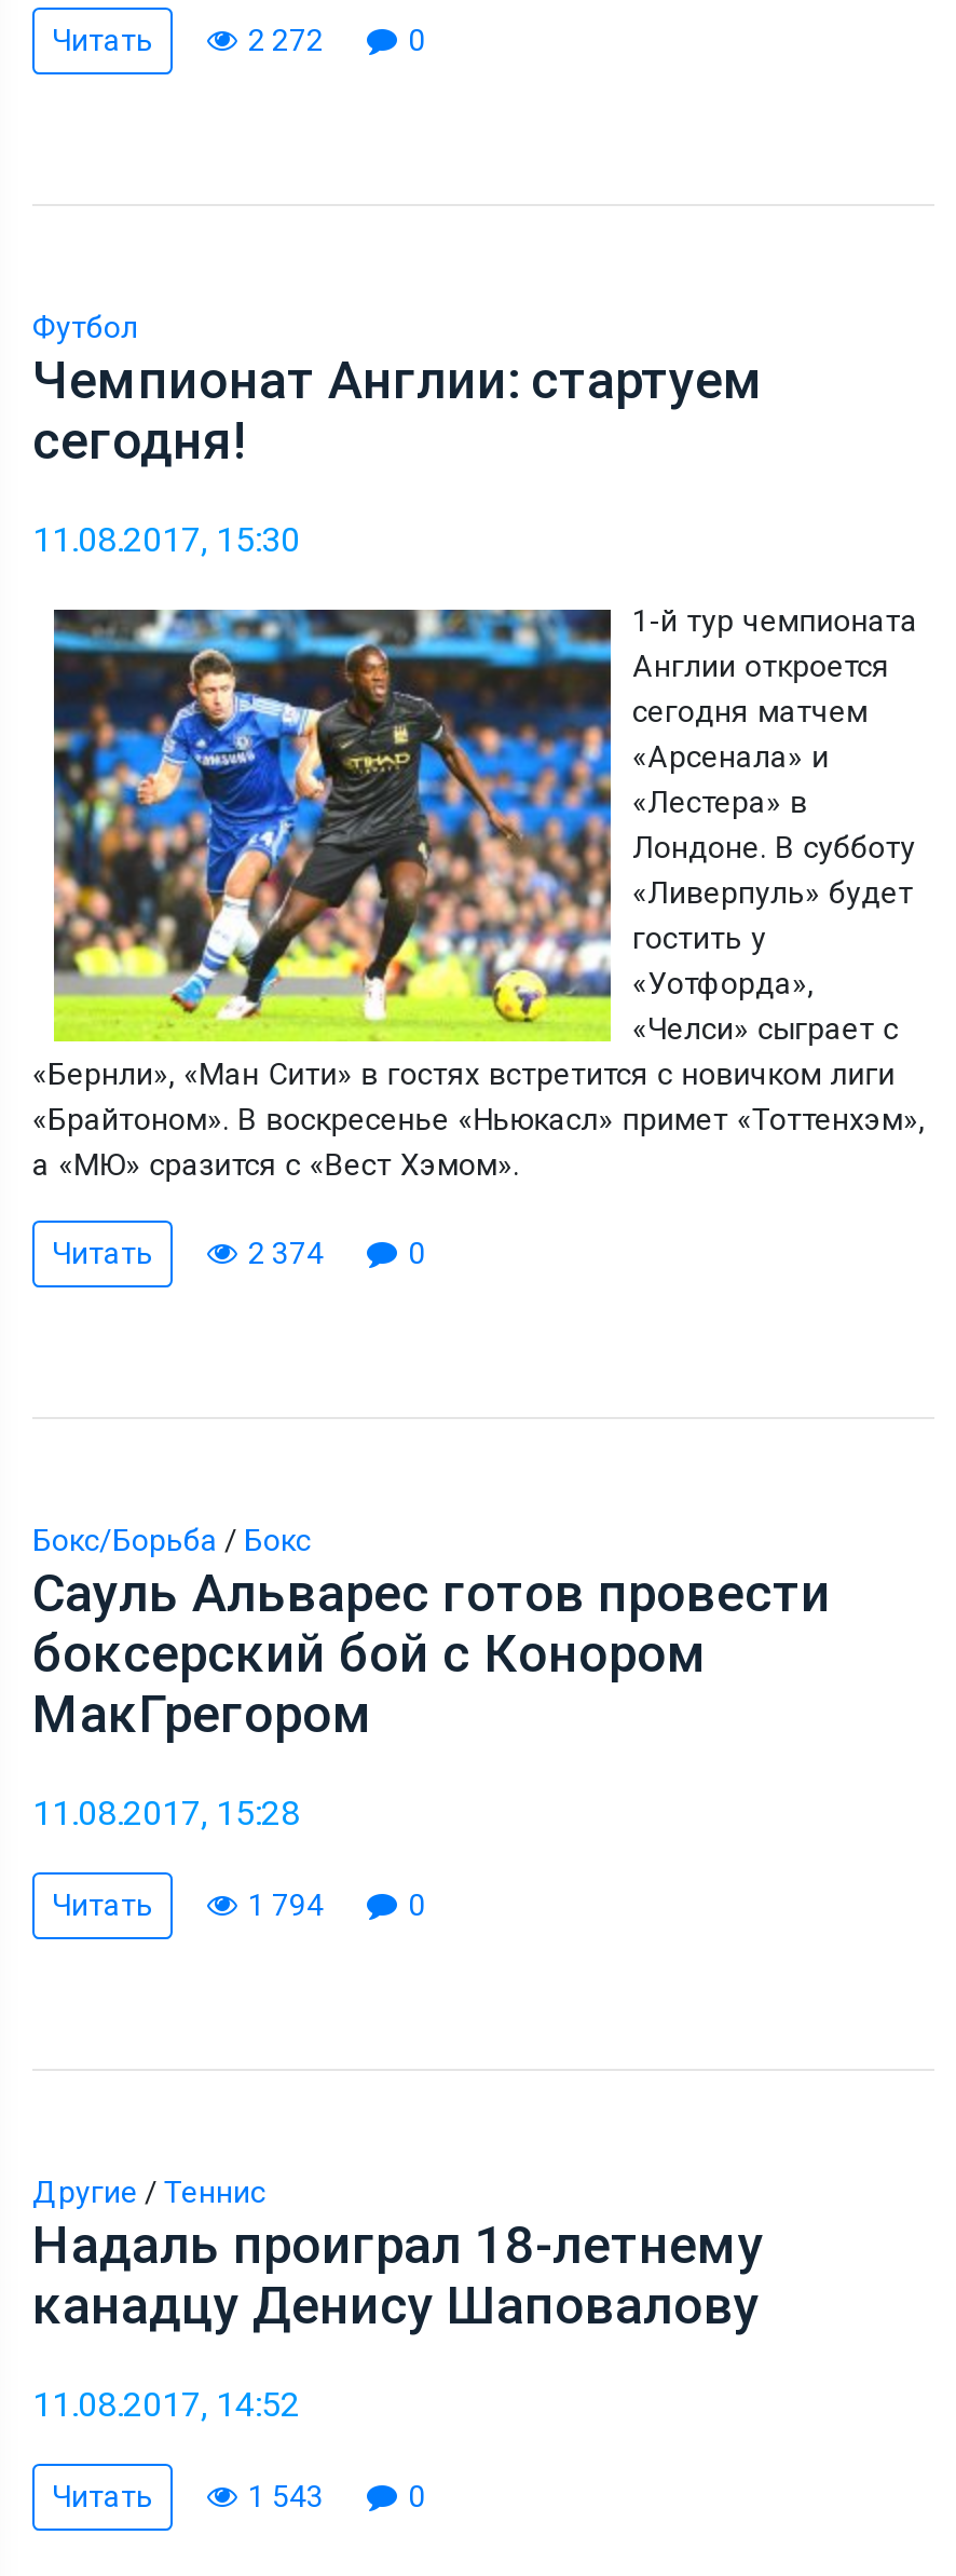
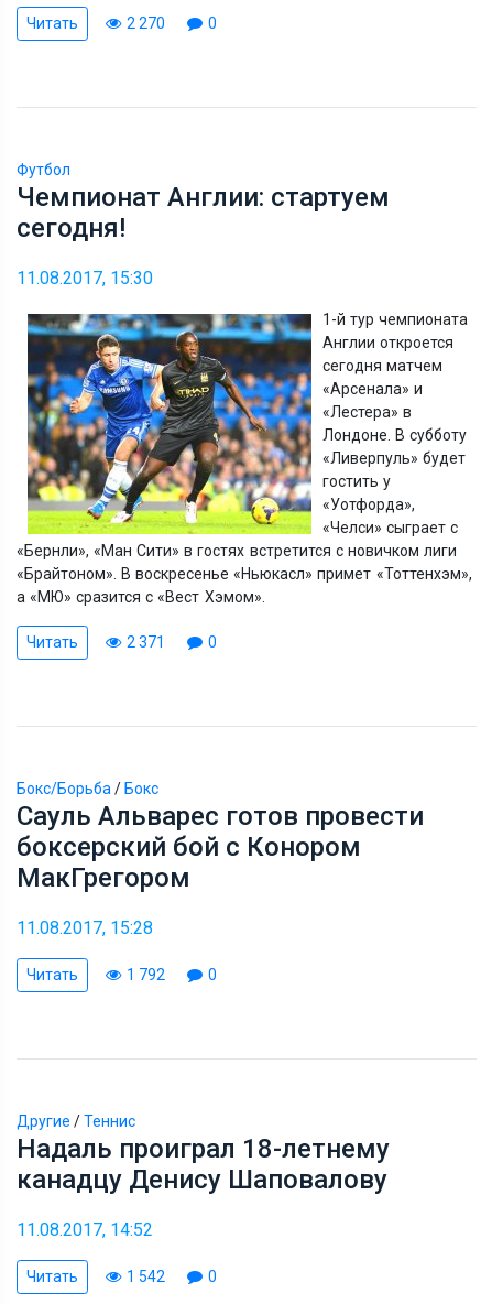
[248,23,324,57] 2 272 -> [127,14,165,32] 2 270
[248,1236,324,1270] 2 374 -> [127,633,165,651] 2 371
[248,1888,324,1922] 1 794 -> [127,966,165,984] 1 792
[248,2479,324,2514] 1 543 -> [127,1268,165,1285] 1 542

